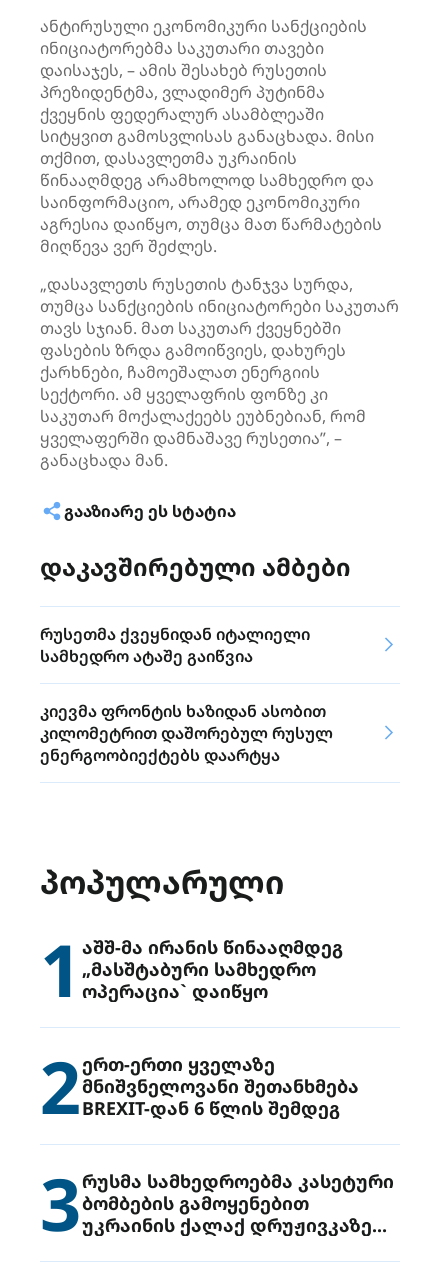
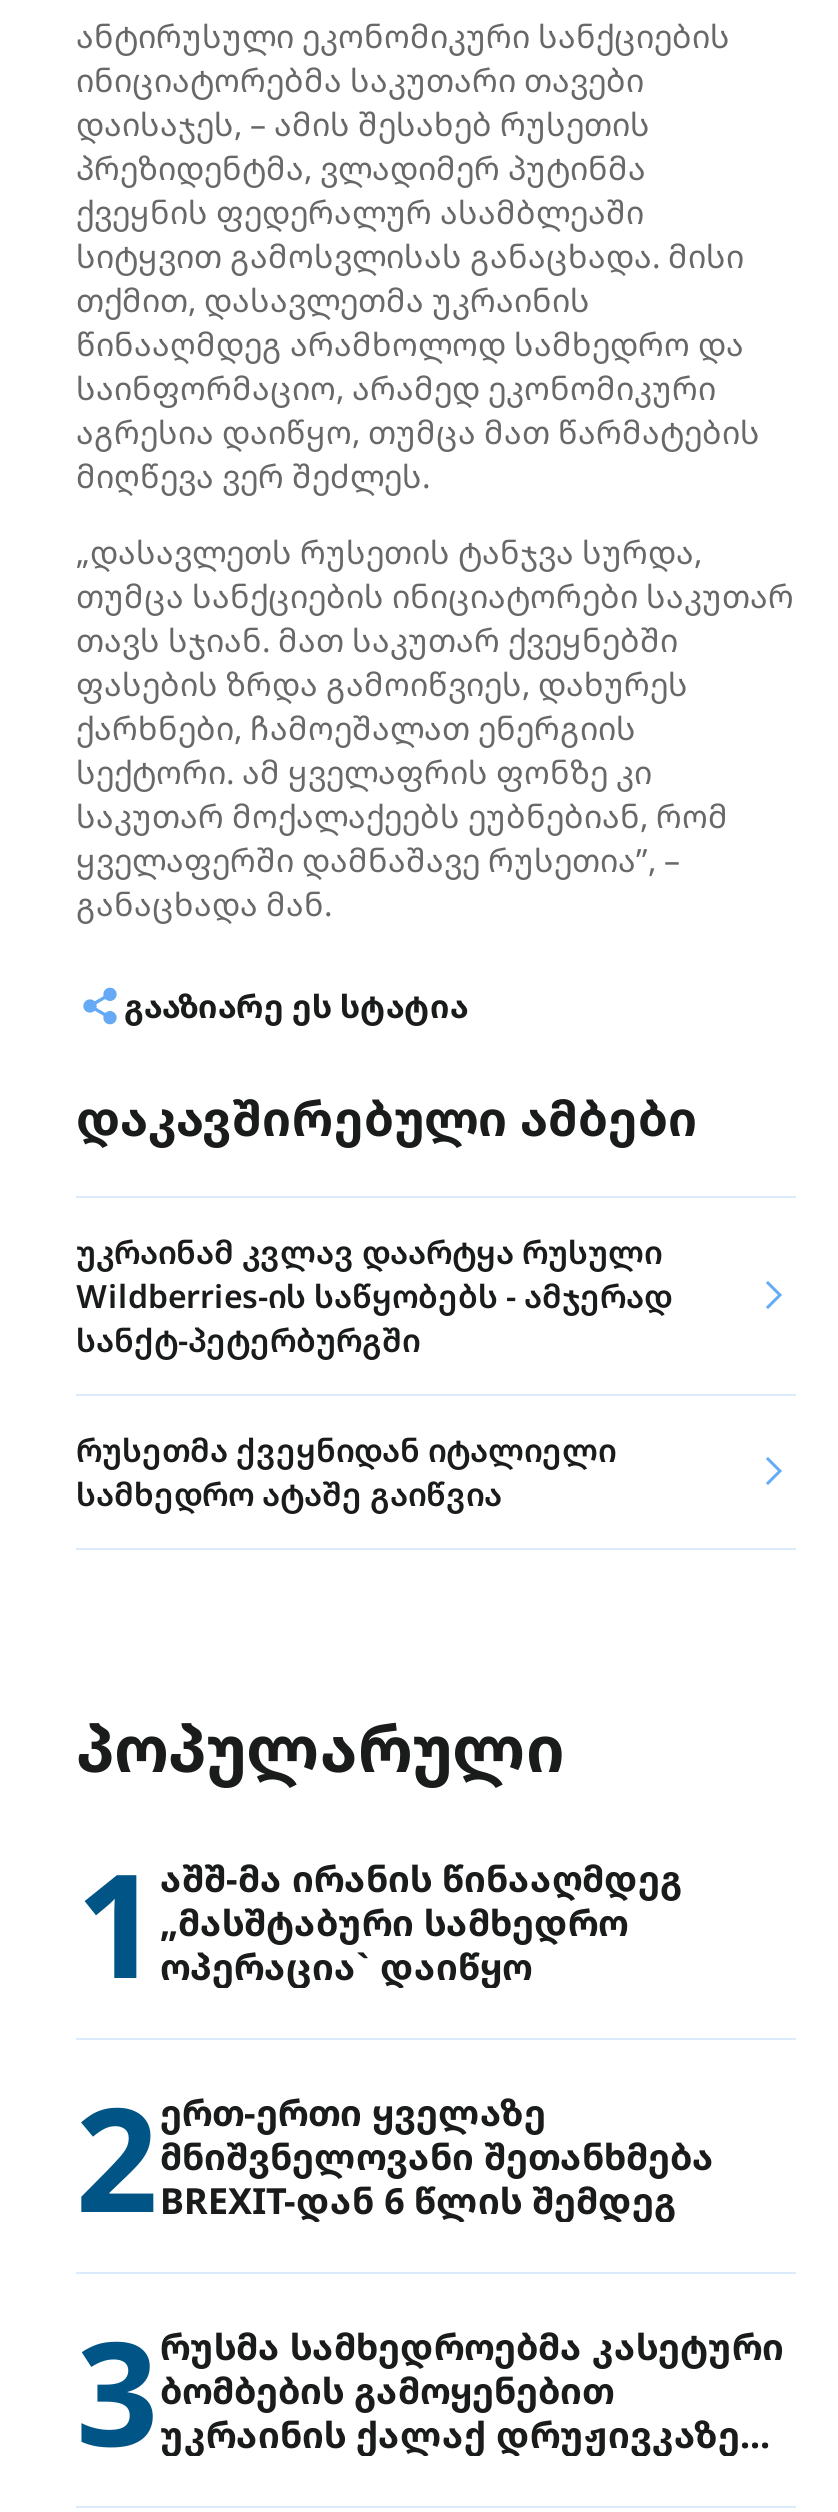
none -> [76,1230,672,1362] უკრაინამ კვლავ დაარტყა რუსული | Wildberries-ის საწყობებს - ამჯერად | სანქტ-პეტერბურგში
moved [40,623,310,667] -> [76,1428,616,1516]: რუსეთმა ქვეყნიდან იტალიელი | სამხედრო ატაშე გაიწვია
[40,700,333,766] კიევმა ფრონტის ხაზიდან ასობით | კილომეტრით დაშორებულ რუსულ | ენერგოობიექტებს დაარტყა -> none

